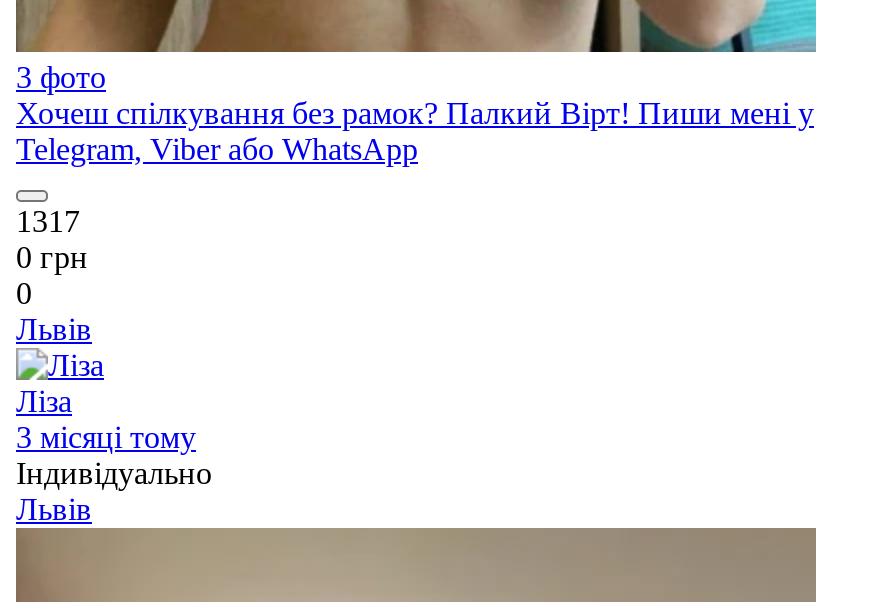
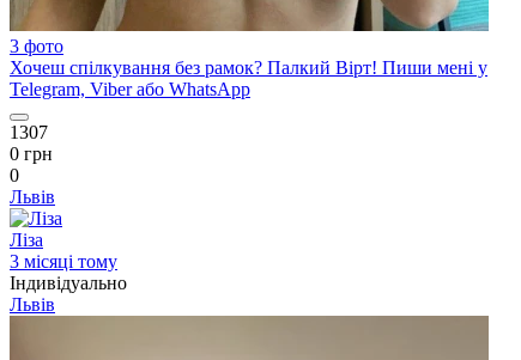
[16,204,80,238] 1317 -> [10,122,48,142] 1307

